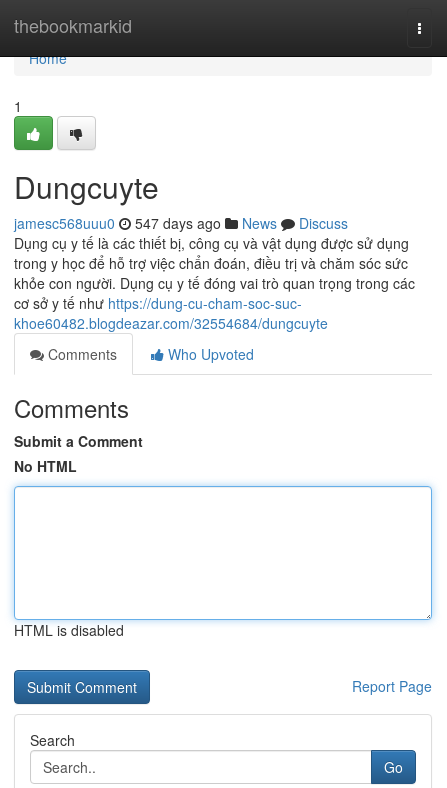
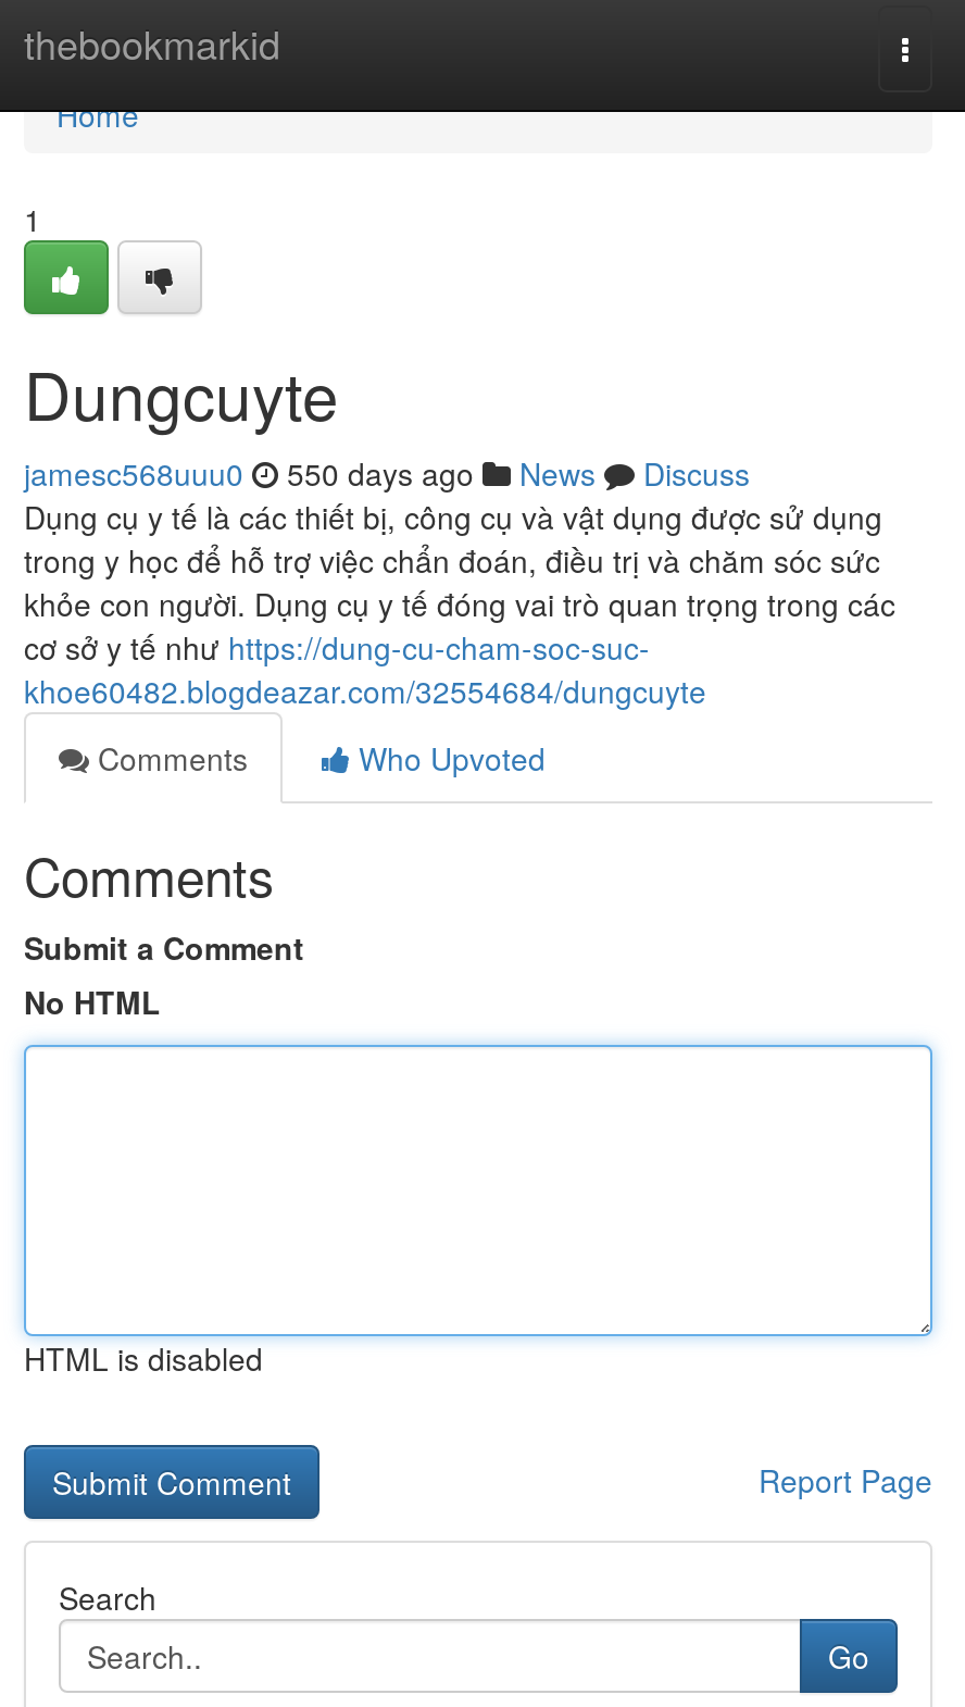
[14,213,348,233] jamesc568uuu0 547 days ago News Discuss -> [24,451,750,495] jamesc568uuu0 550 days ago News Discuss

